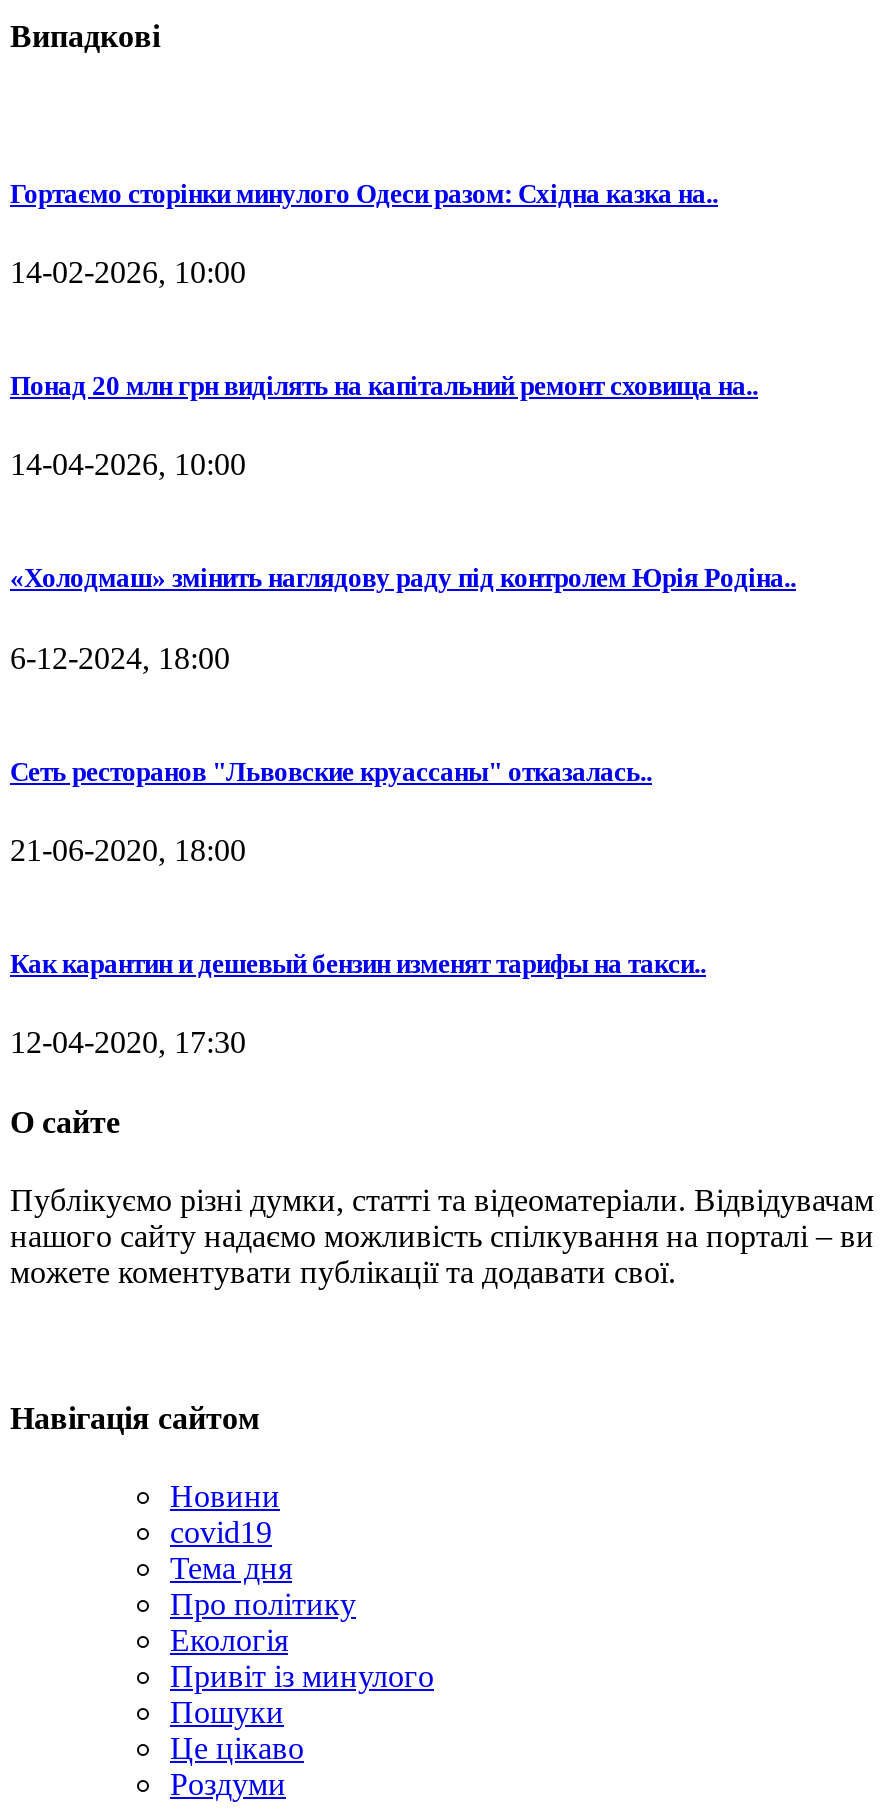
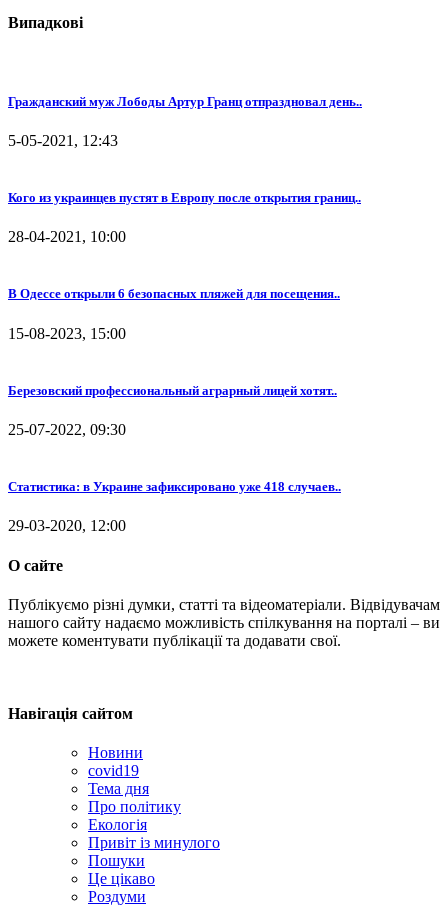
[10,179,718,209] Гортаємо сторінки минулого Одеси разом: Східна казка на.. -> [8,94,362,109] Гражданский муж Лободы Артур Гранц отпраздновал день..
[10,255,246,289] 14-02-2026, 10:00 -> [8,132,118,149] 5-05-2021, 12:43
[10,371,758,401] Понад 20 млн грн виділять на капітальний ремонт сховища на.. -> [8,190,361,205] Кого из украинцев пустят в Европу после открытия границ..
[10,448,246,482] 14-04-2026, 10:00 -> [8,228,126,245] 28-04-2021, 10:00
[10,564,796,594] «Холодмаш» змінить наглядову раду під контролем Юрія Родіна.. -> [8,286,340,301] В Одессе открыли 6 безопасных пляжей для посещения..
[10,640,230,674] 6-12-2024, 18:00 -> [8,325,126,342] 15-08-2023, 15:00
[10,757,652,787] Сеть ресторанов "Львовские круассаны" отказалась.. -> [8,383,337,398] Березовский профессиональный аграрный лицей хотят..
[10,833,246,867] 21-06-2020, 18:00 -> [8,421,126,438] 25-07-2022, 09:30
[10,949,706,979] Как карантин и дешевый бензин изменят тарифы на такси.. -> [8,479,341,494] Статистика: в Украине зафиксировано уже 418 случаев..
[10,1026,246,1060] 12-04-2020, 17:30 -> [8,517,126,534] 29-03-2020, 12:00

